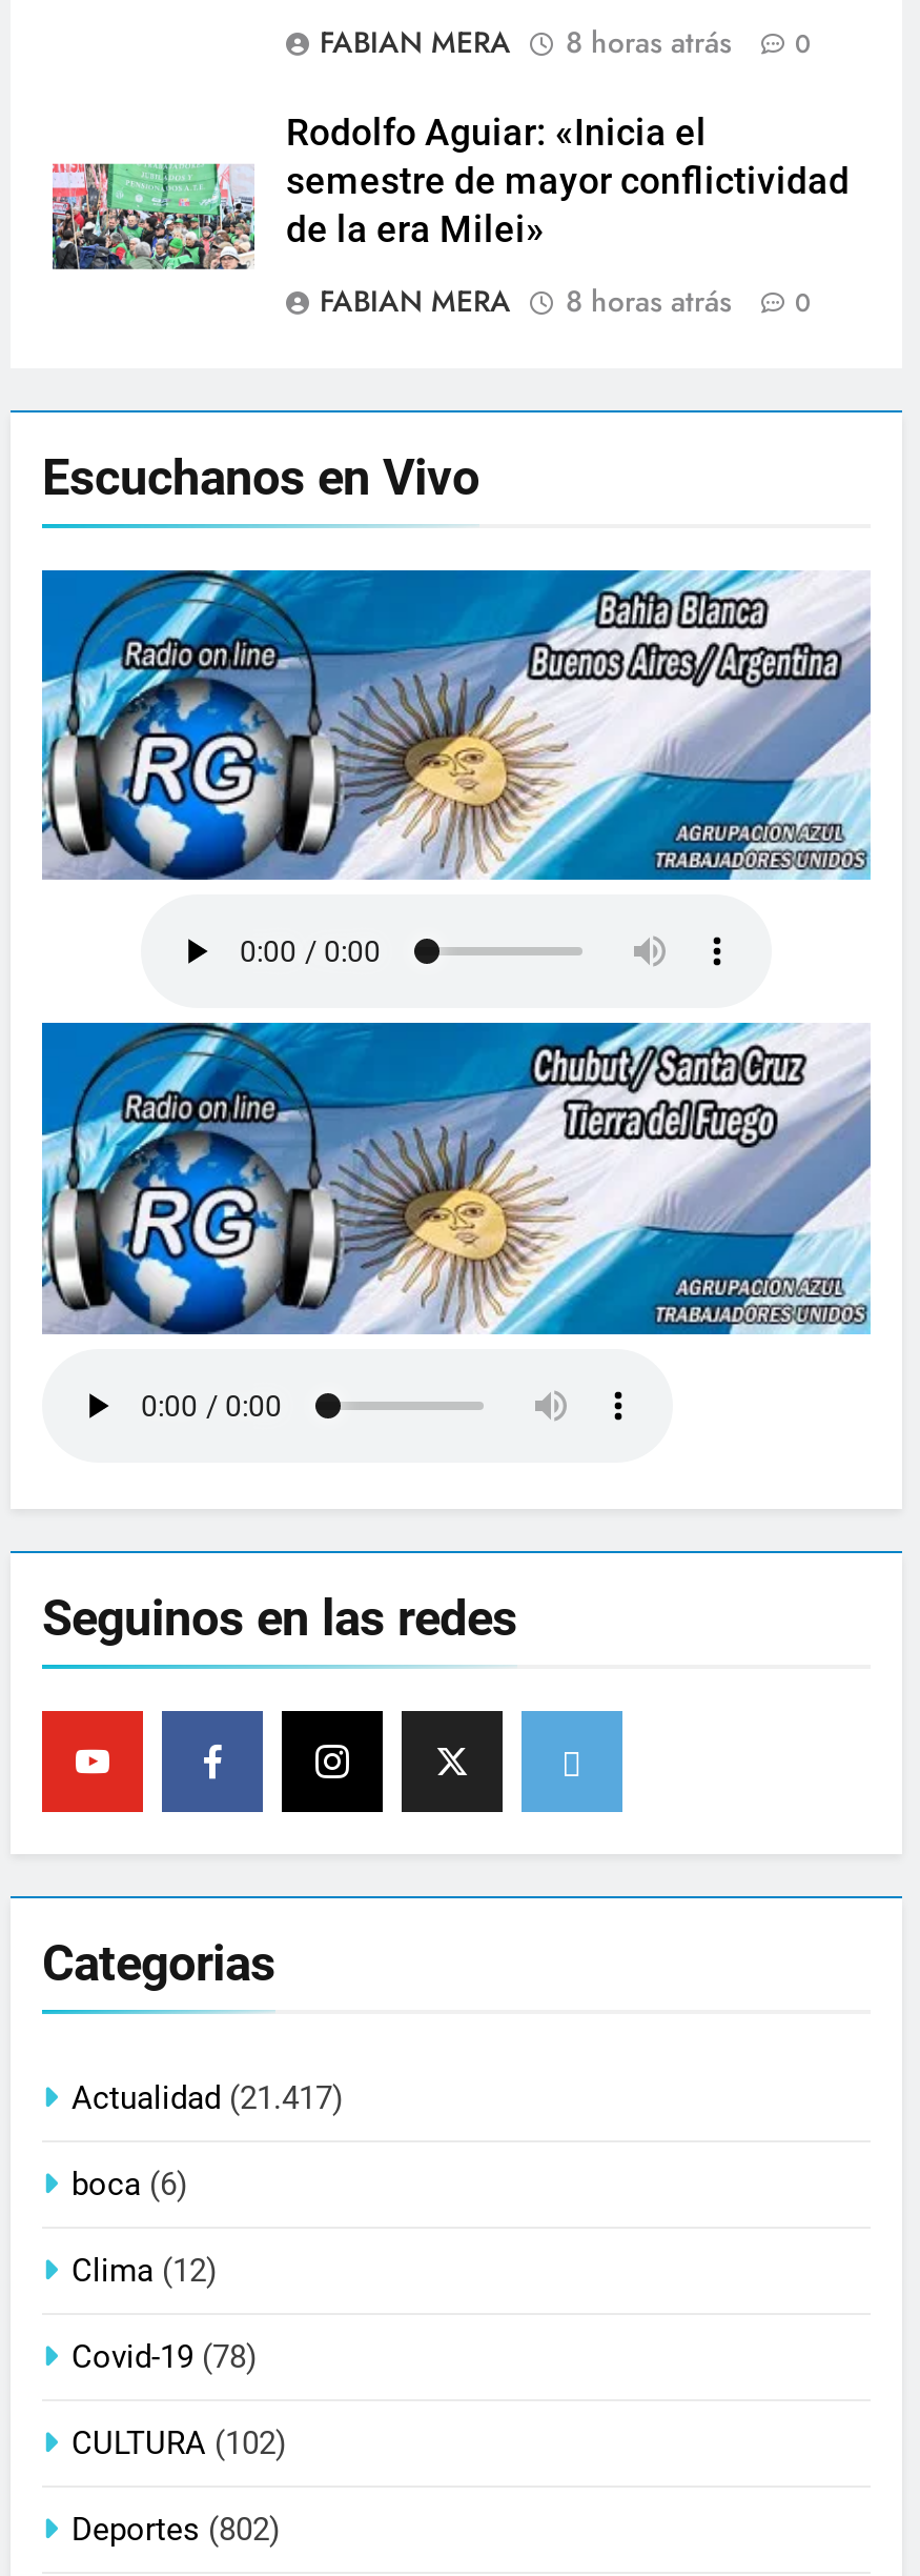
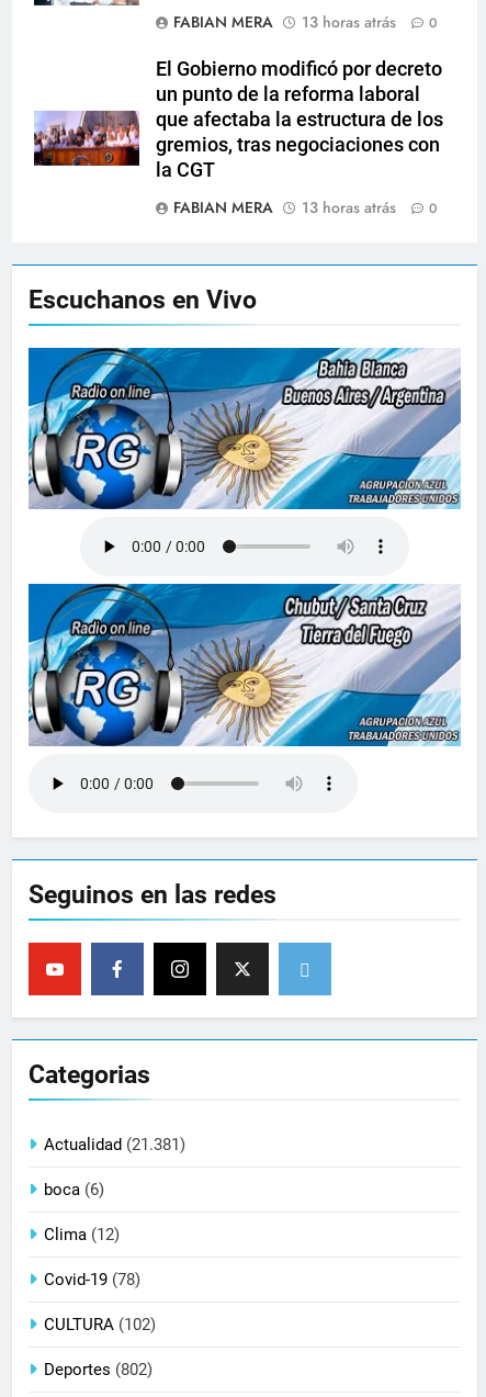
[320,20,812,62] FABIAN MERA 8 horas atrás 0 -> [173,11,438,32] FABIAN MERA 13 horas atrás 0
[50,111,850,271] [image] | Rodolfo Aguiar: «Inicia el | semestre de mayor conflictividad | de la era Milei» -> [33,58,443,181] [image] | El Gobierno modificó por decreto | un punto de la reforma laboral | que afectaba la estructura de los | gremios, tras negociaciones con | la CGT
[320,279,812,321] FABIAN MERA 8 horas atrás 0 -> [173,196,438,218] FABIAN MERA 13 horas atrás 0
[71,2080,343,2117] Actualidad (21.417) -> [44,1135,185,1155] Actualidad (21.381)

